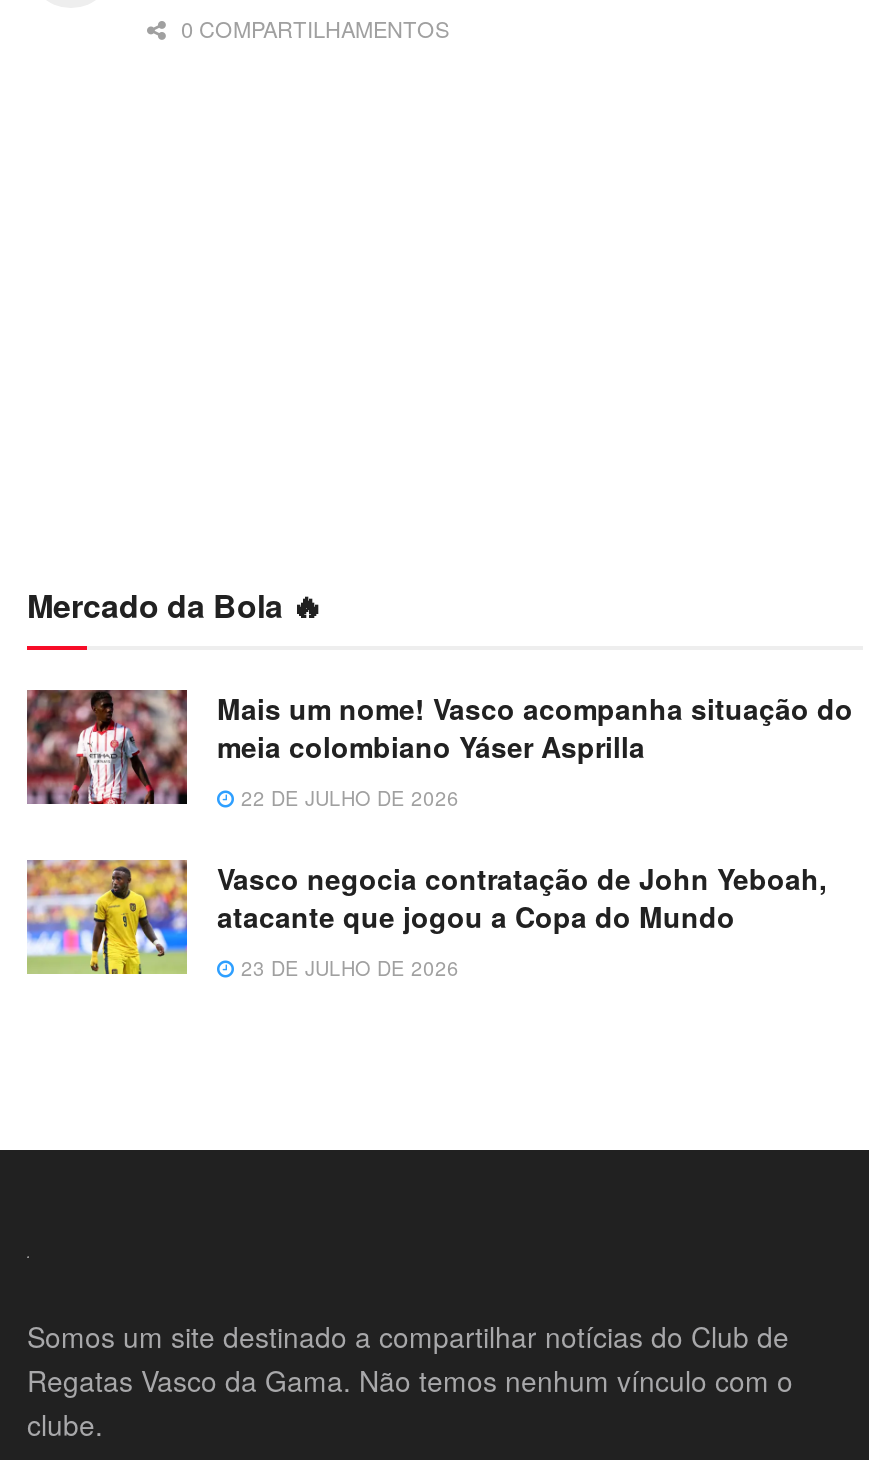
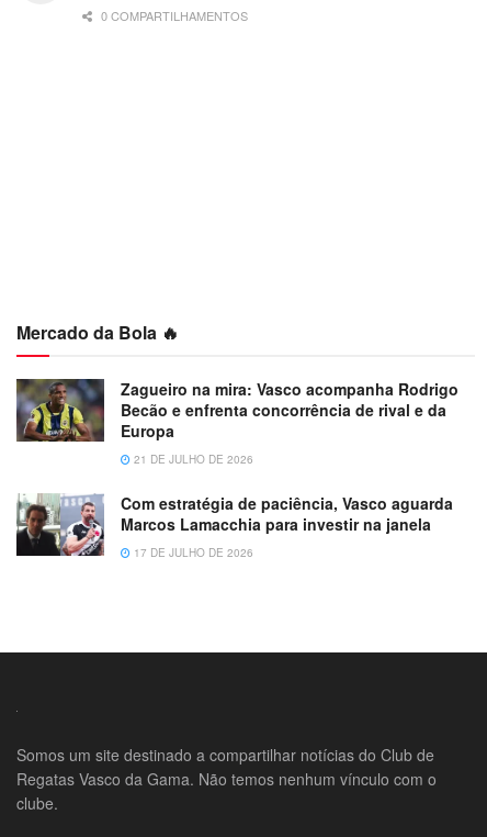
[27,688,853,812] [image] | Mais um nome! Vasco acompanha situação do | meia colombiano Yáser Asprilla | 22 DE JULHO DE 2026 -> [16,378,458,467] [image] | Zagueiro na mira: Vasco acompanha Rodrigo | Becão e enfrenta concorrência de rival e da | Europa | 21 DE JULHO DE 2026
[27,858,827,982] [image] | Vasco negocia contratação de John Yeboah, | atacante que jogou a Copa do Mundo | 23 DE JULHO DE 2026 -> [15,492,453,560] [image] | Com estratégia de paciência, Vasco aguarda | Marcos Lamacchia para investir na janela | 17 DE JULHO DE 2026

